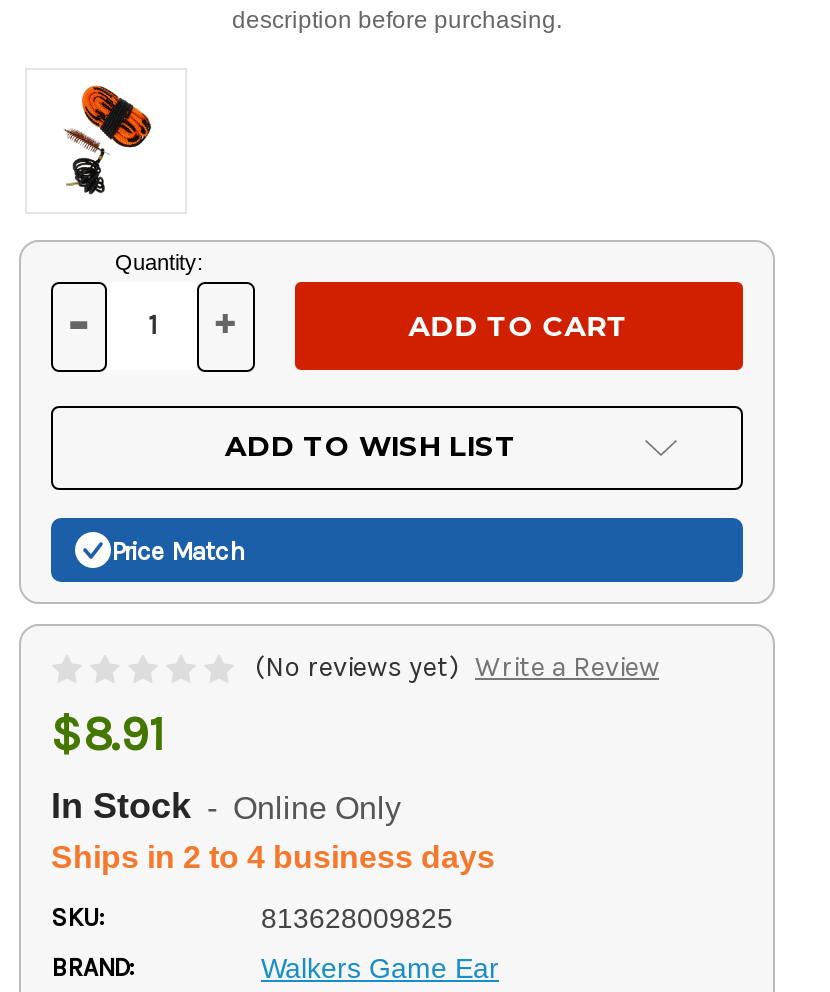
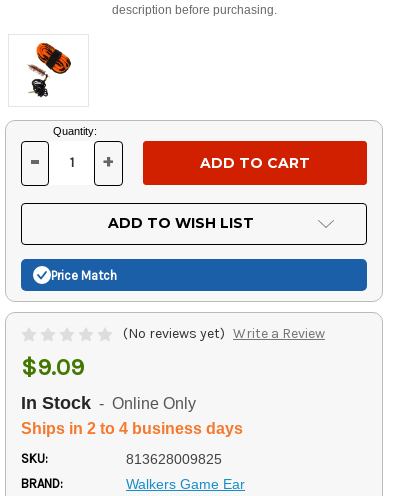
[51,706,165,762] $8.91 -> [21,353,84,381] $9.09

